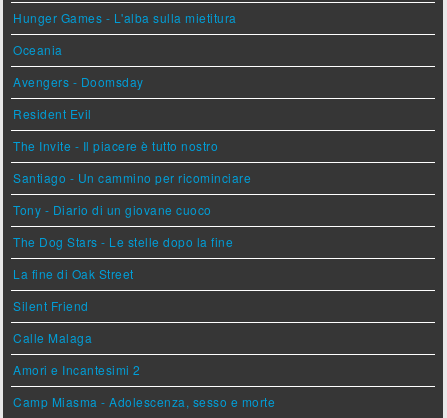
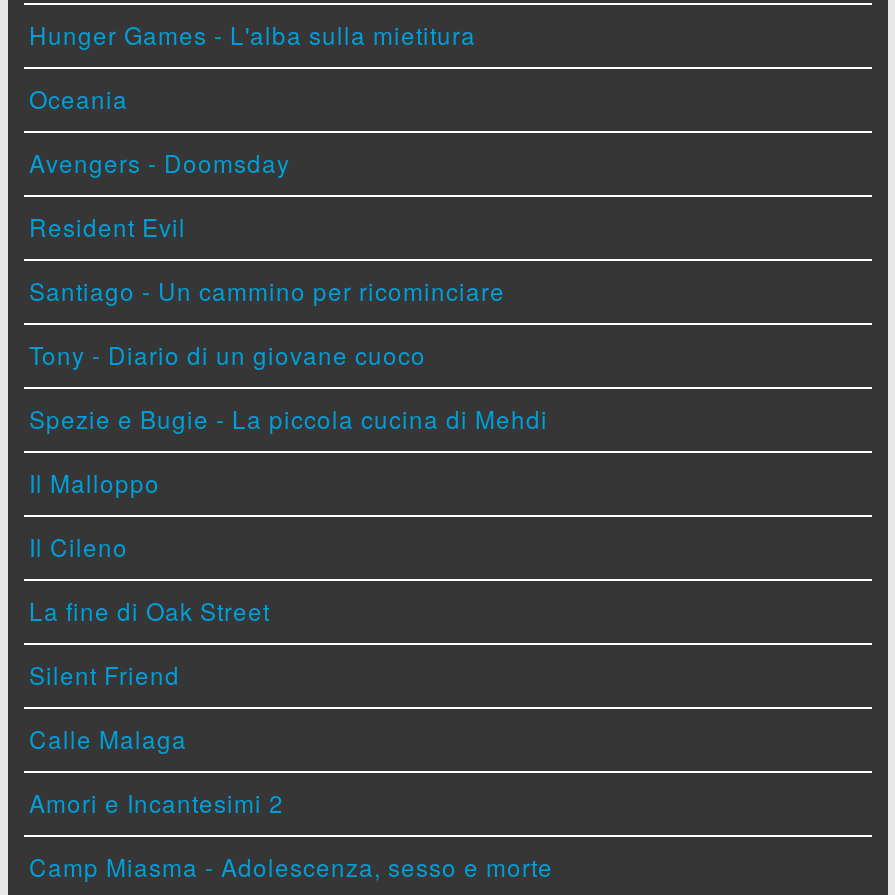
[13,137,218,154] The Invite - Il piacere è tutto nostro -> none
moved [13,169,251,218] -> [29,274,505,372]: Santiago - Un cammino per ricominciare | Tony - Diario di un giovane cuoco
[13,233,233,250] The Dog Stars - Le stelle dopo la fine -> [29,402,548,564] Spezie e Bugie - La piccola cucina di Mehdi | Il Malloppo | Il Cileno

